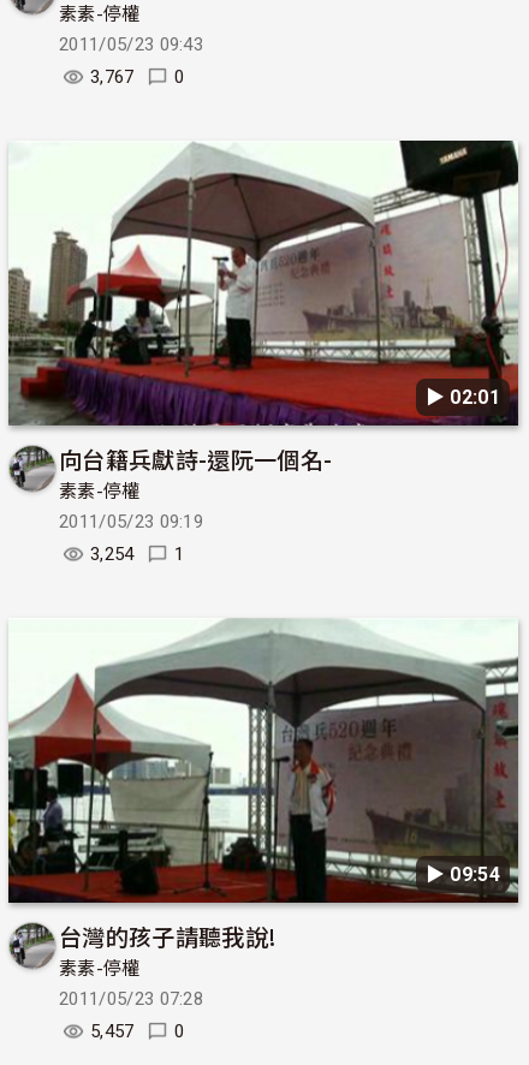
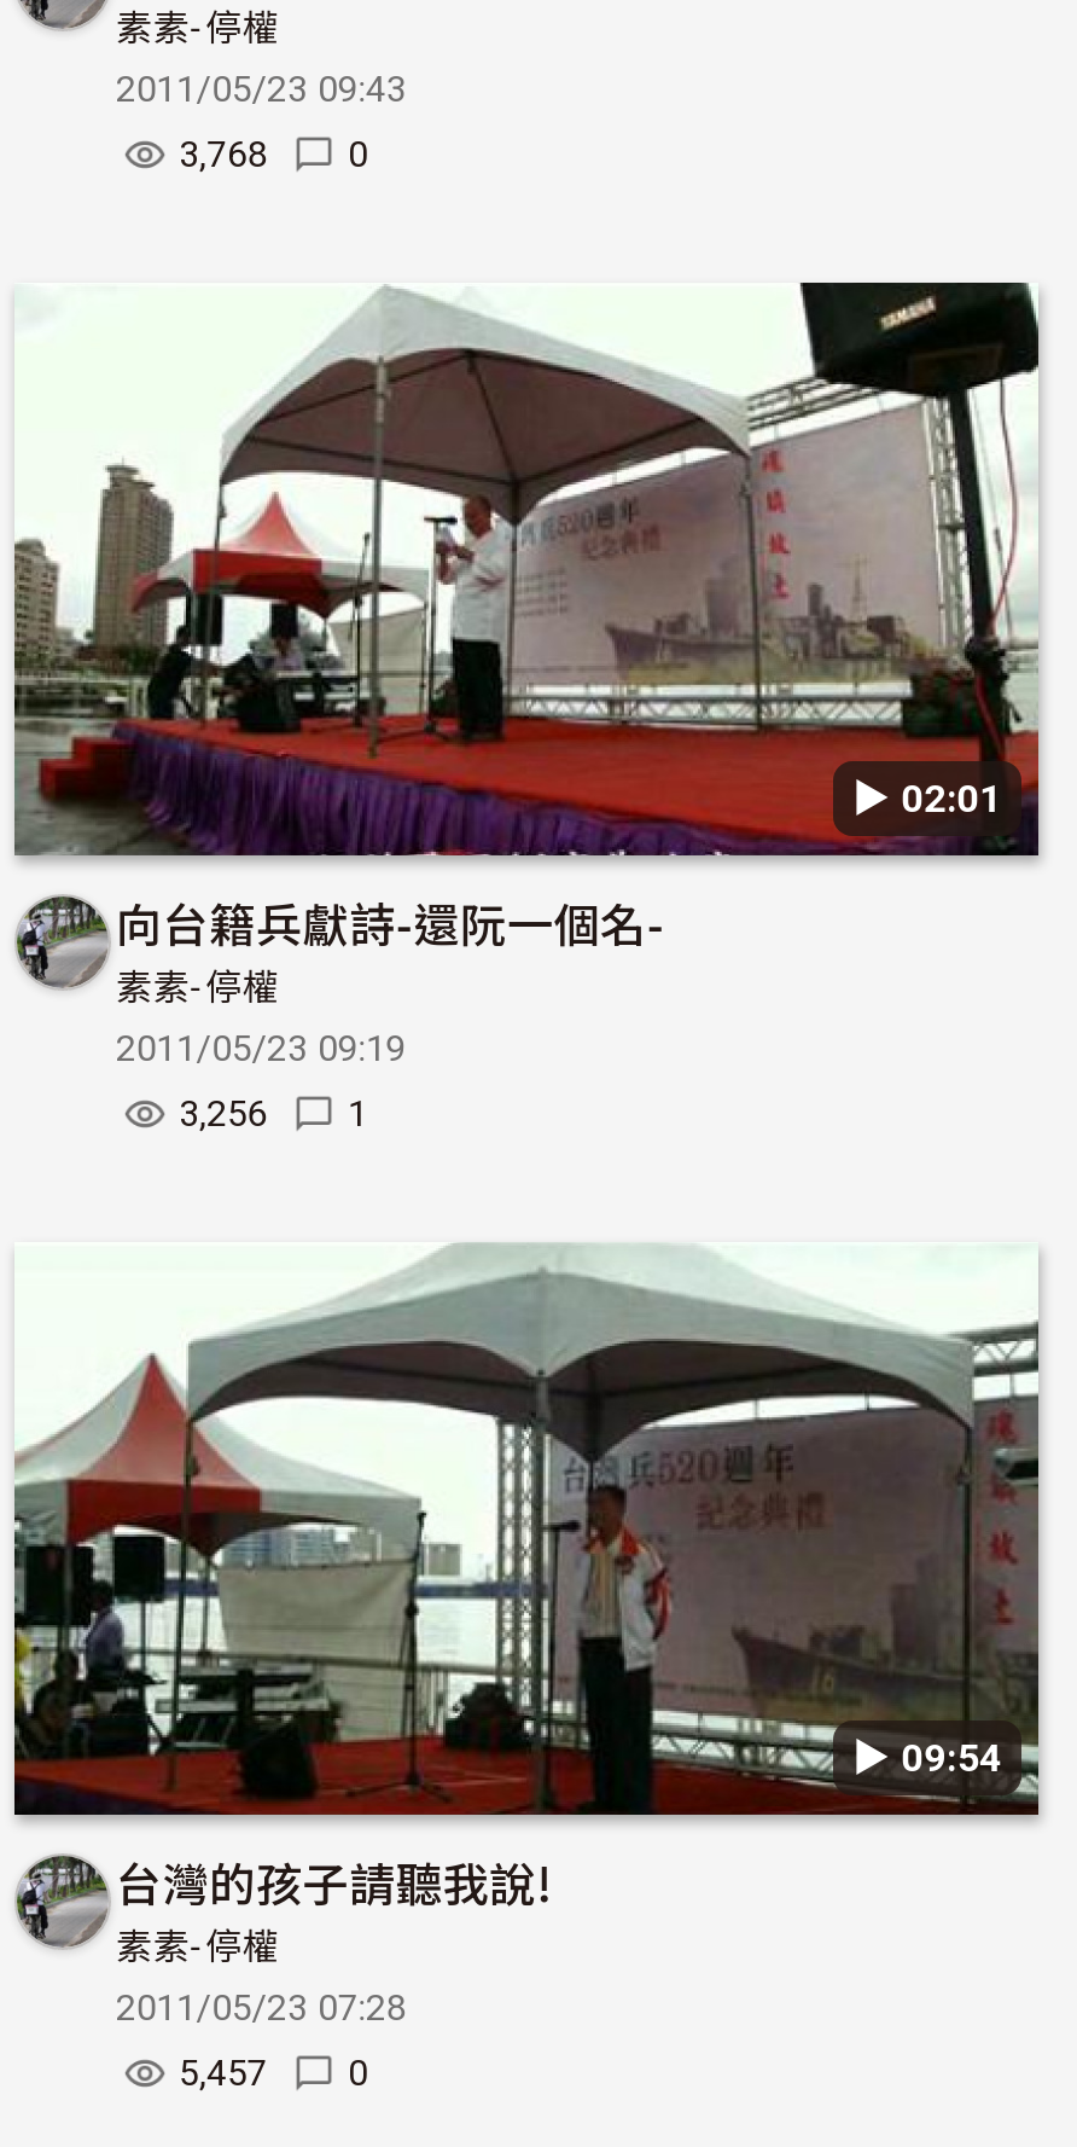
[90,67,184,88] 3,767 0 -> [179,134,368,177] 3,768 0
[90,543,184,565] 3,254 1 -> [179,1092,368,1136] 3,256 1

